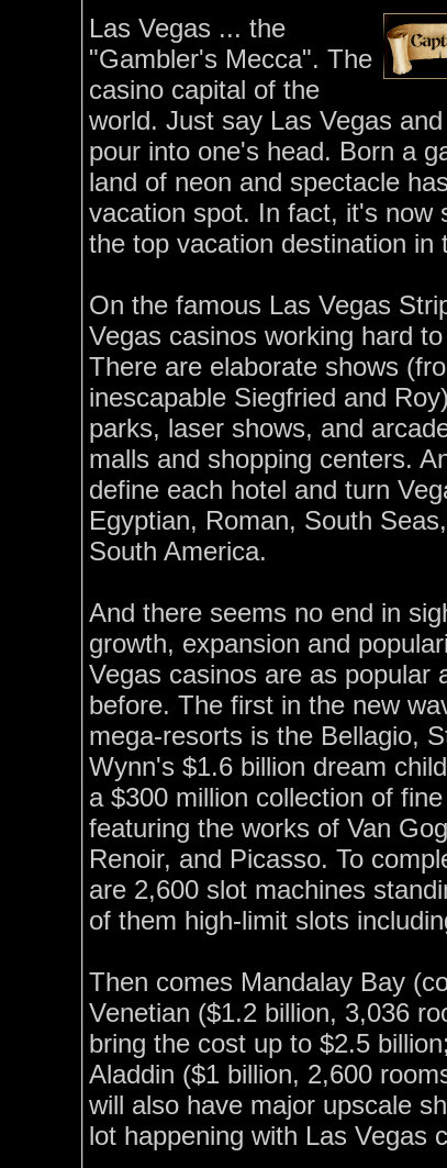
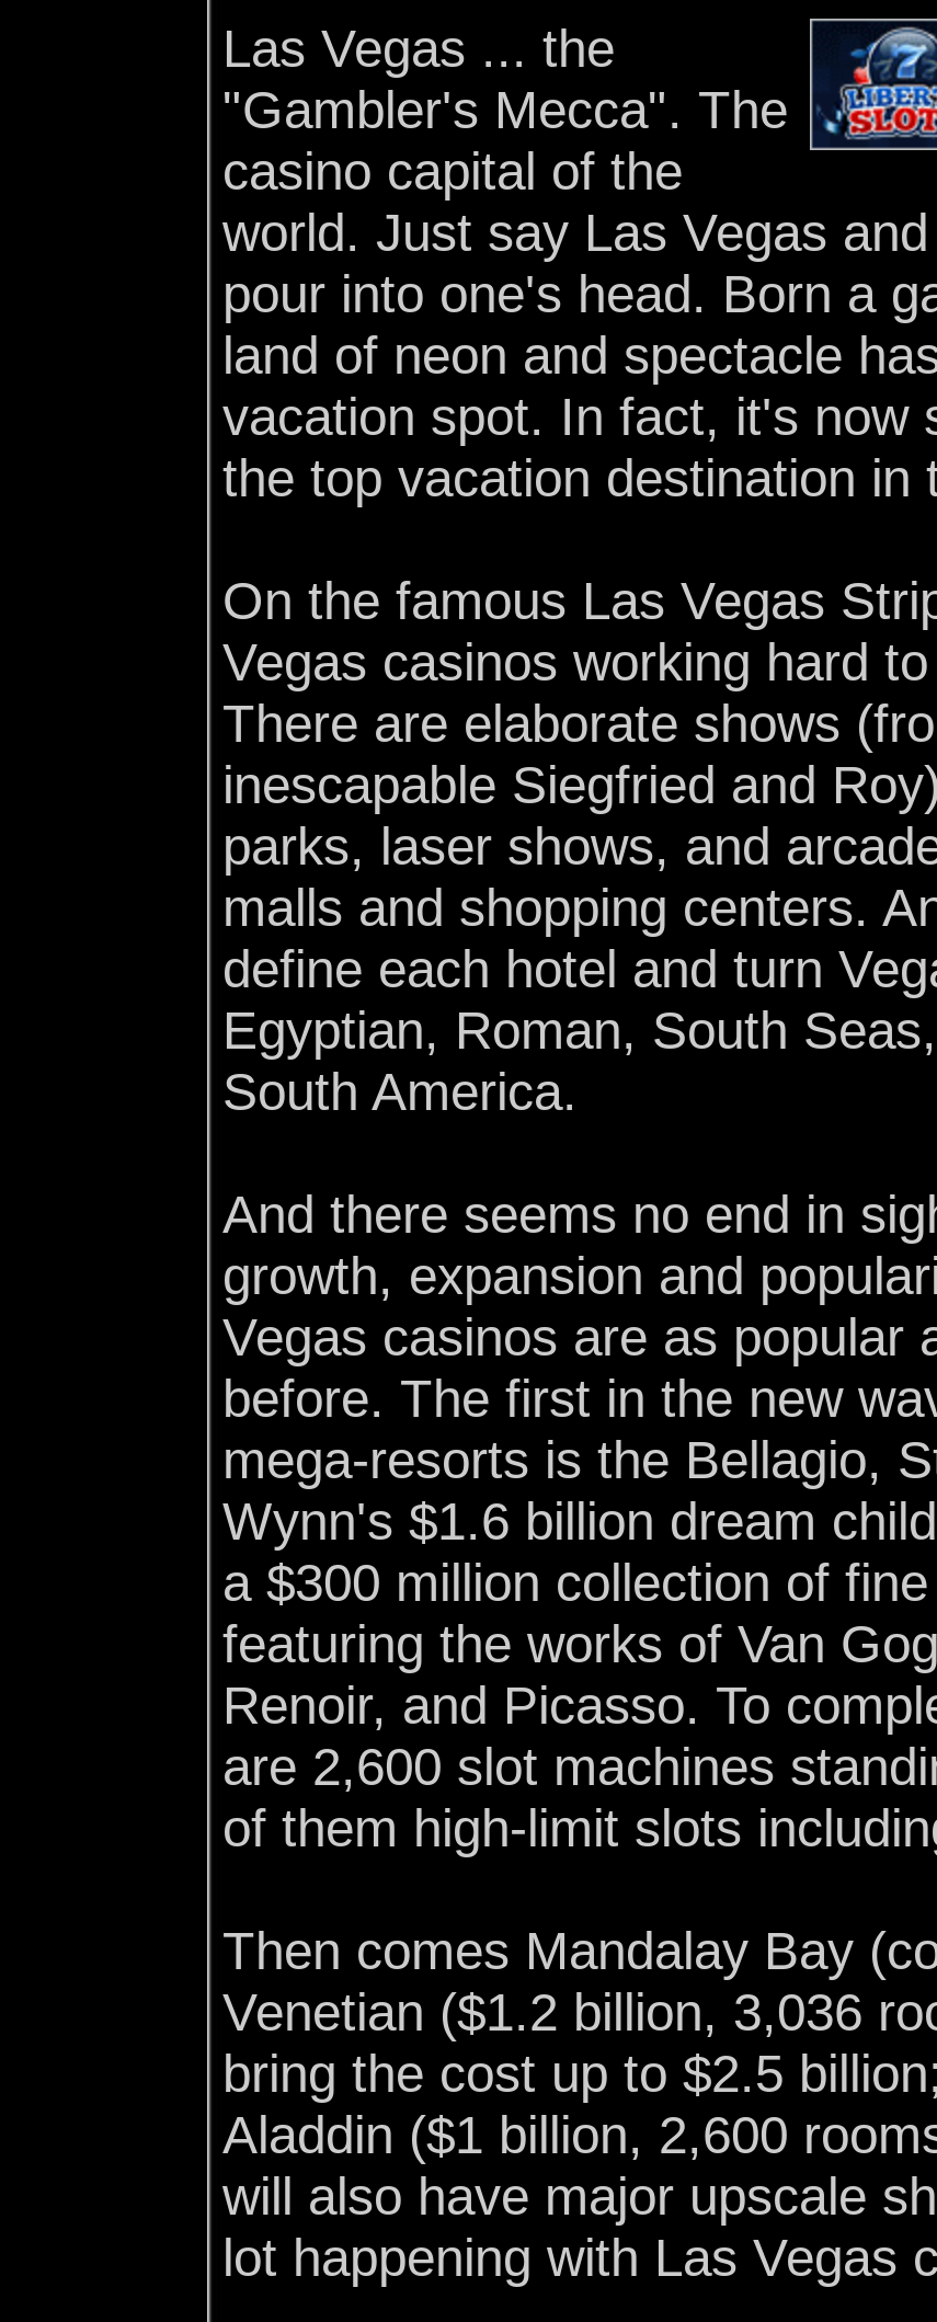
[382,13,444,80] [image] -> [808,16,930,152] [image]

